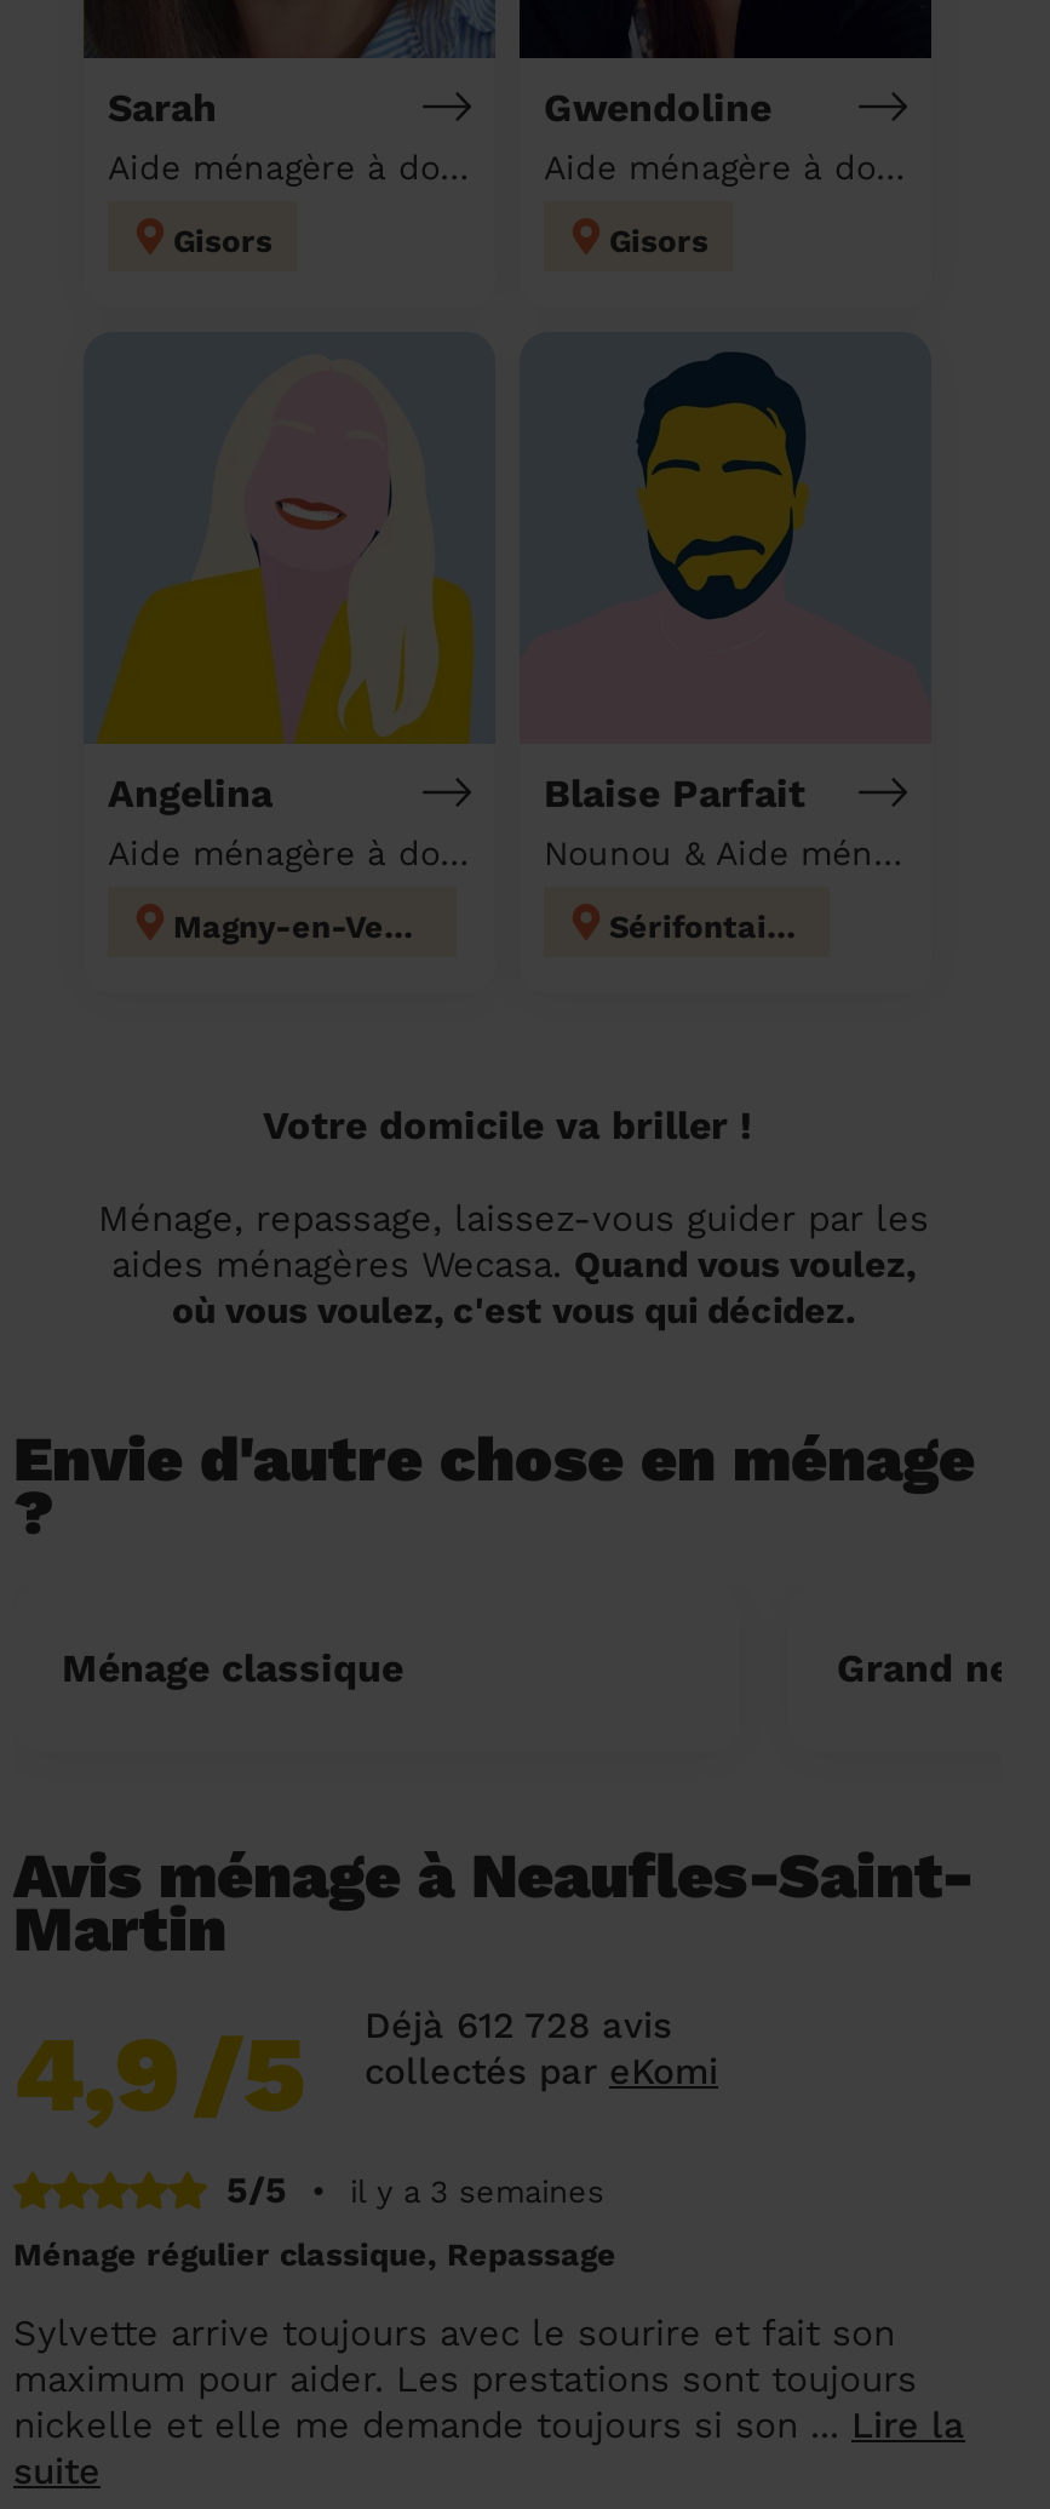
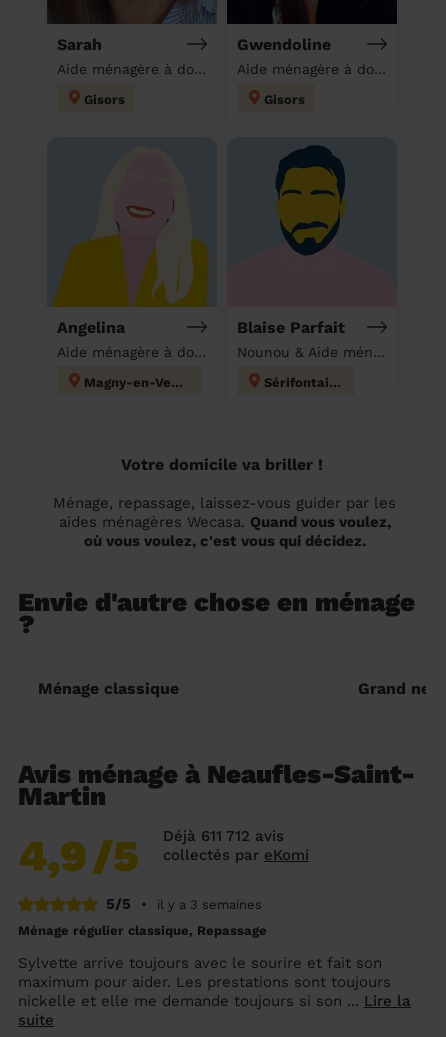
[365,2003,672,2047] Déjà 612 728 avis -> [163,827,284,845] Déjà 611 712 avis

